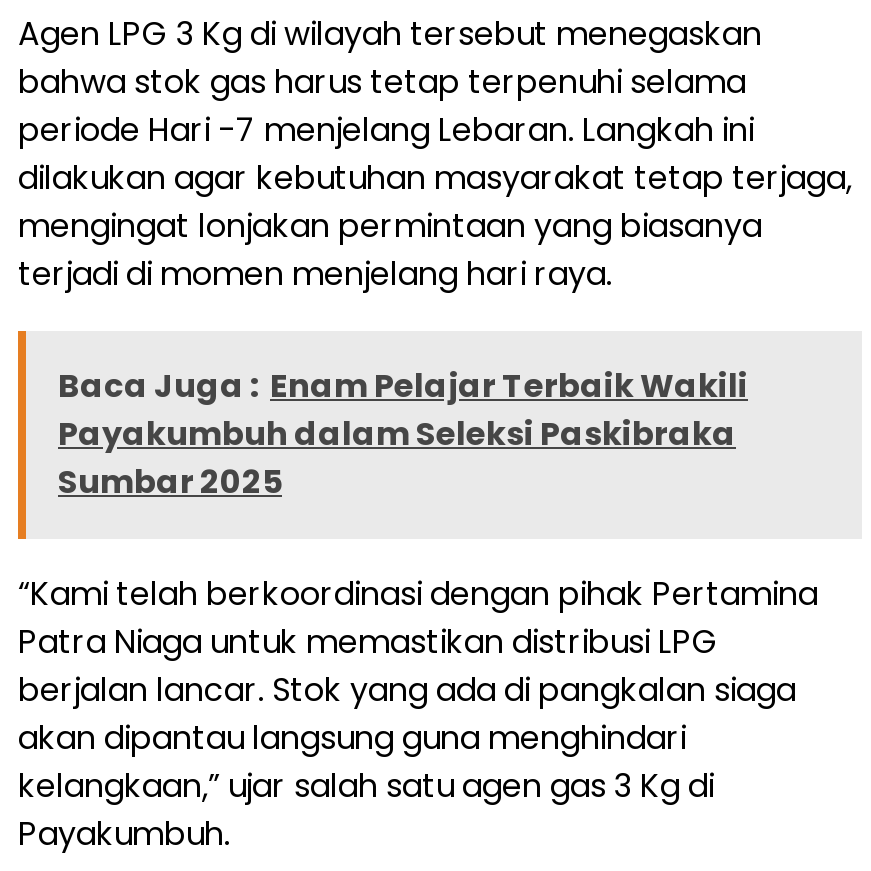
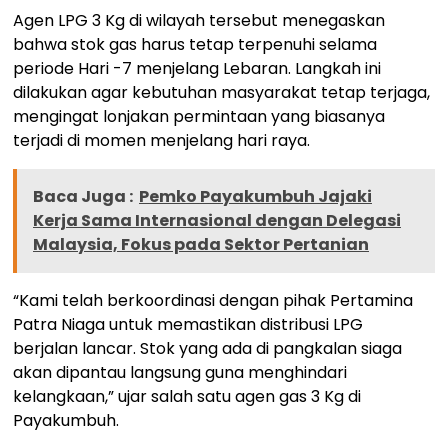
[58,364,748,506] Baca Juga : Enam Pelajar Terbaik Wakili | Payakumbuh dalam Seleksi Paskibraka | Sumbar 2025 -> [33,185,401,256] Baca Juga : Pemko Payakumbuh Jajaki | Kerja Sama Internasional dengan Delegasi | Malaysia, Fokus pada Sektor Pertanian

